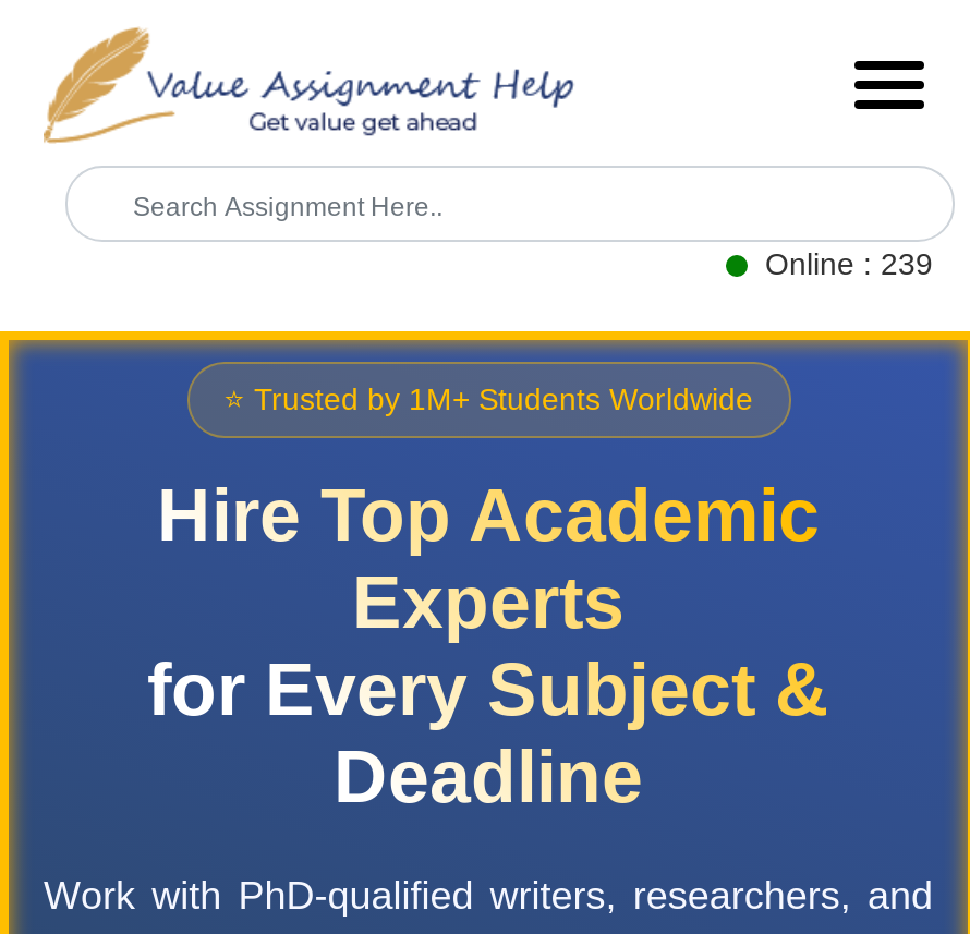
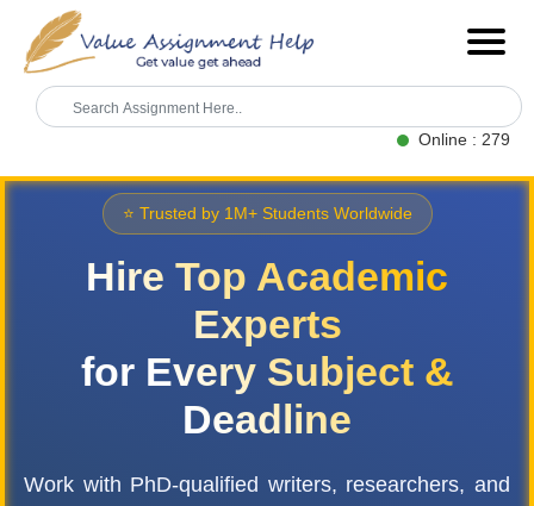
[765,247,933,282] Online : 239 -> [418,130,510,149] Online : 279

